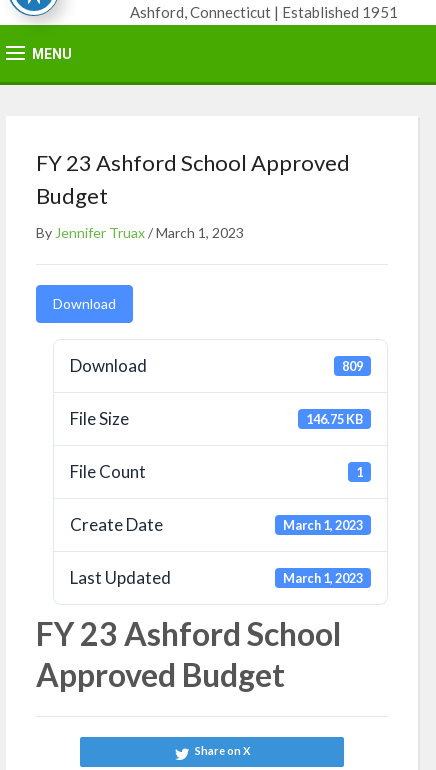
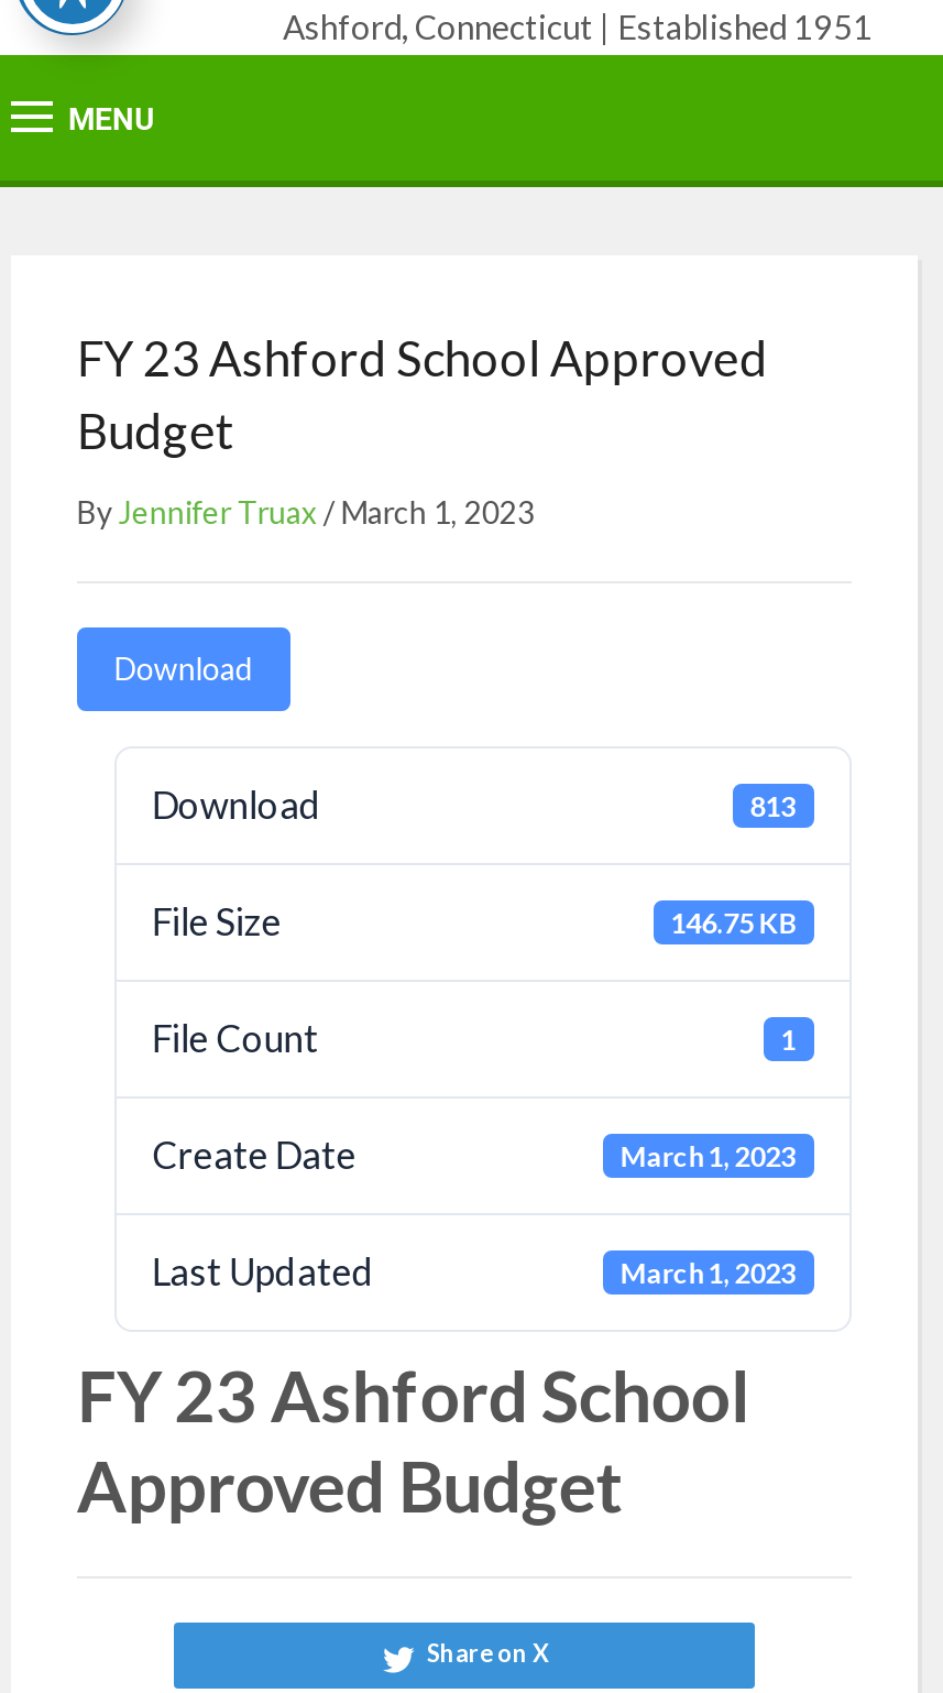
[342,358,363,374] 809 -> [750,788,796,823] 813

